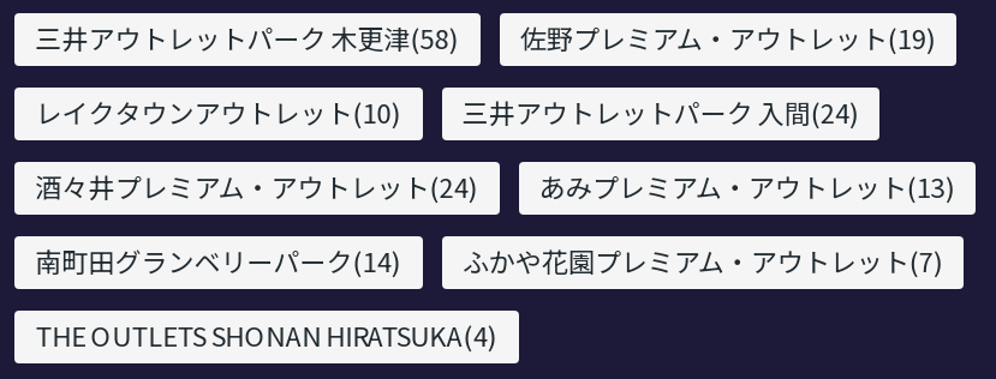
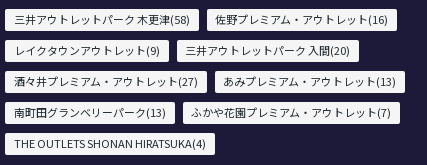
[520,17,936,55] 佐野プレミアム・アウトレット(19) -> [215,10,388,26] 佐野プレミアム・アウトレット(16)
[36,91,401,130] レイクタウンアウトレット(10) -> [14,41,160,57] レイクタウンアウトレット(9)
[462,91,859,130] 三井アウトレットパーク 入間(24) -> [185,41,350,57] 三井アウトレットパーク 入間(20)
[36,166,478,204] 酒々井プレミアム・アウトレット(24) -> [14,72,198,88] 酒々井プレミアム・アウトレット(27)
[36,240,401,278] 南町田グランベリーパーク(14) -> [14,103,166,119] 南町田グランベリーパーク(13)

